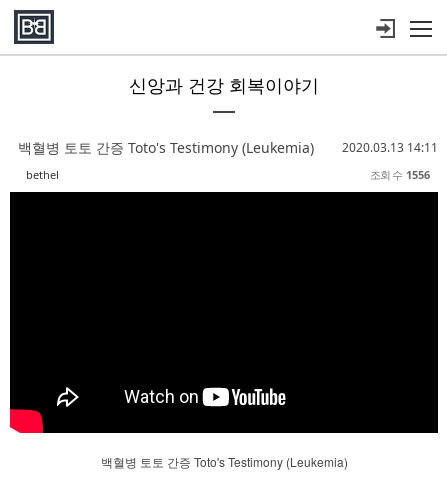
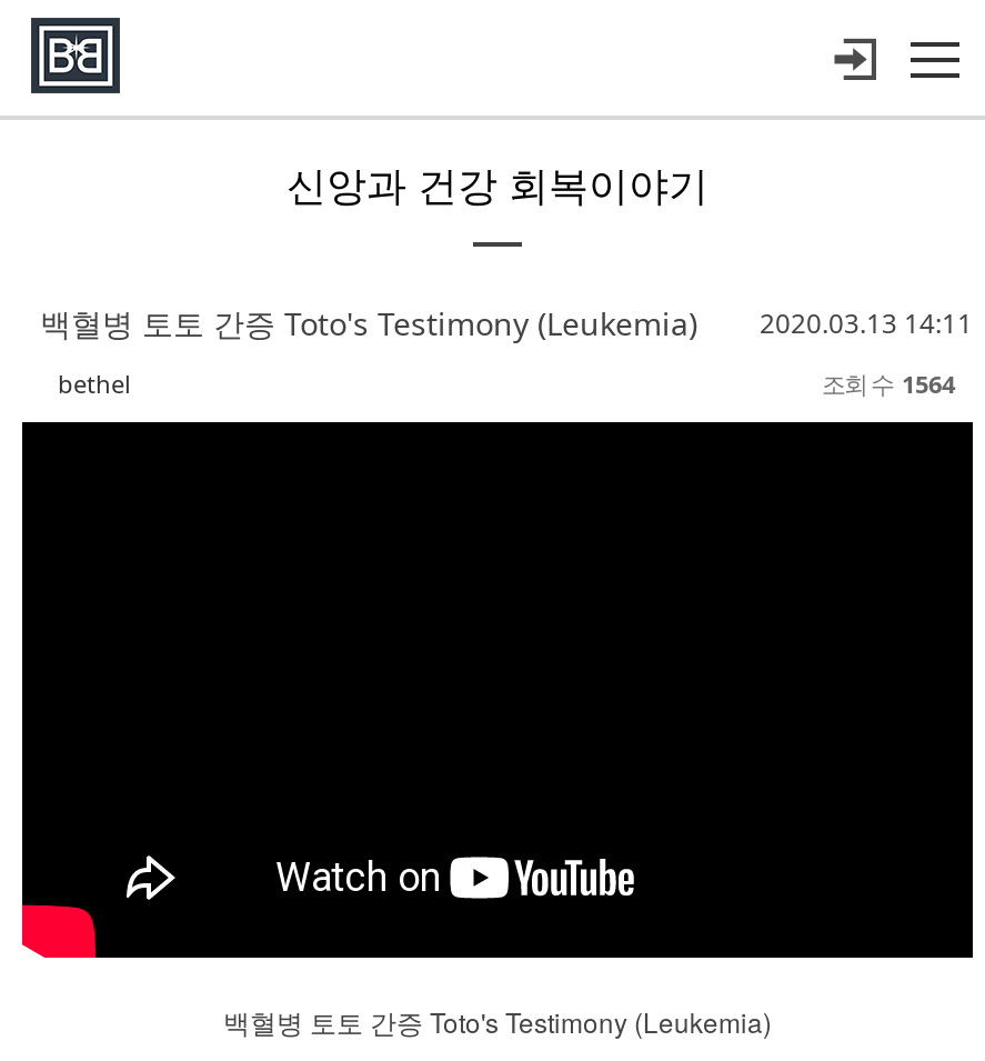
[370,167,430,182] 조회 수 1556 -> [822,367,955,400] 조회 수 1564

